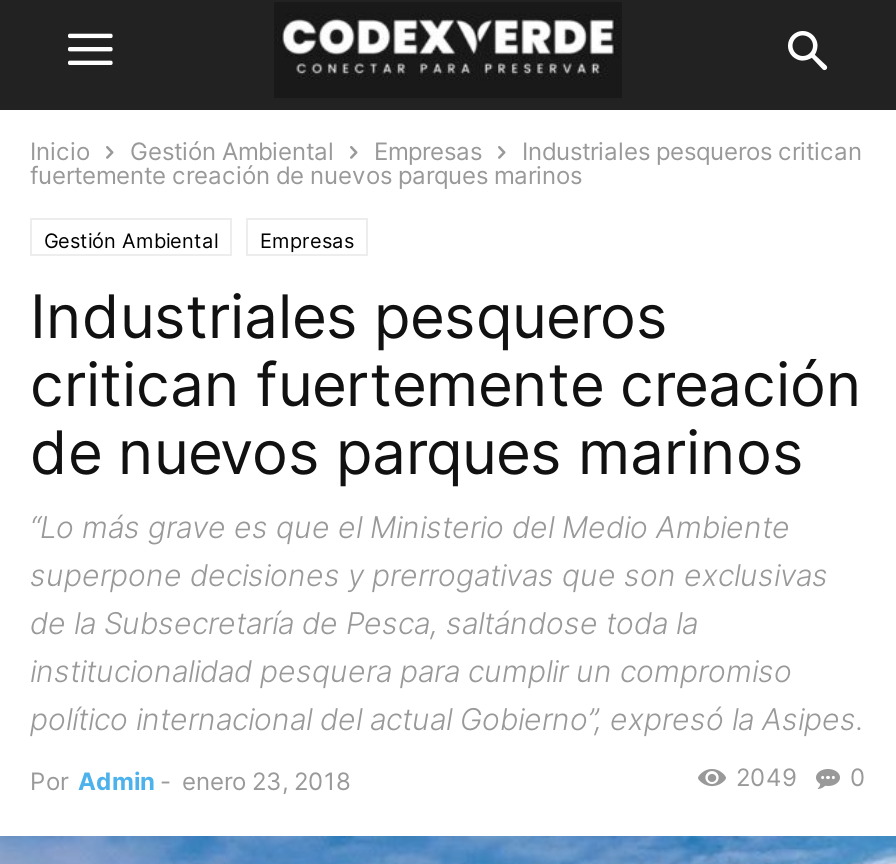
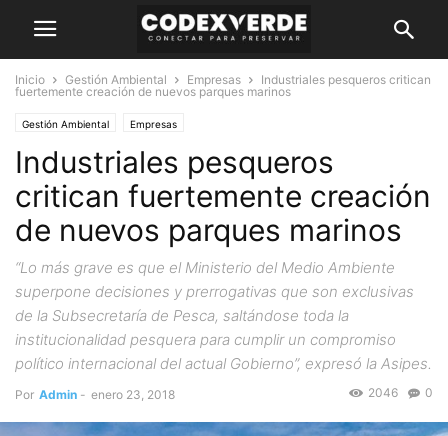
[736,762,866,792] 2049 0 -> [368,385,433,400] 2046 0

